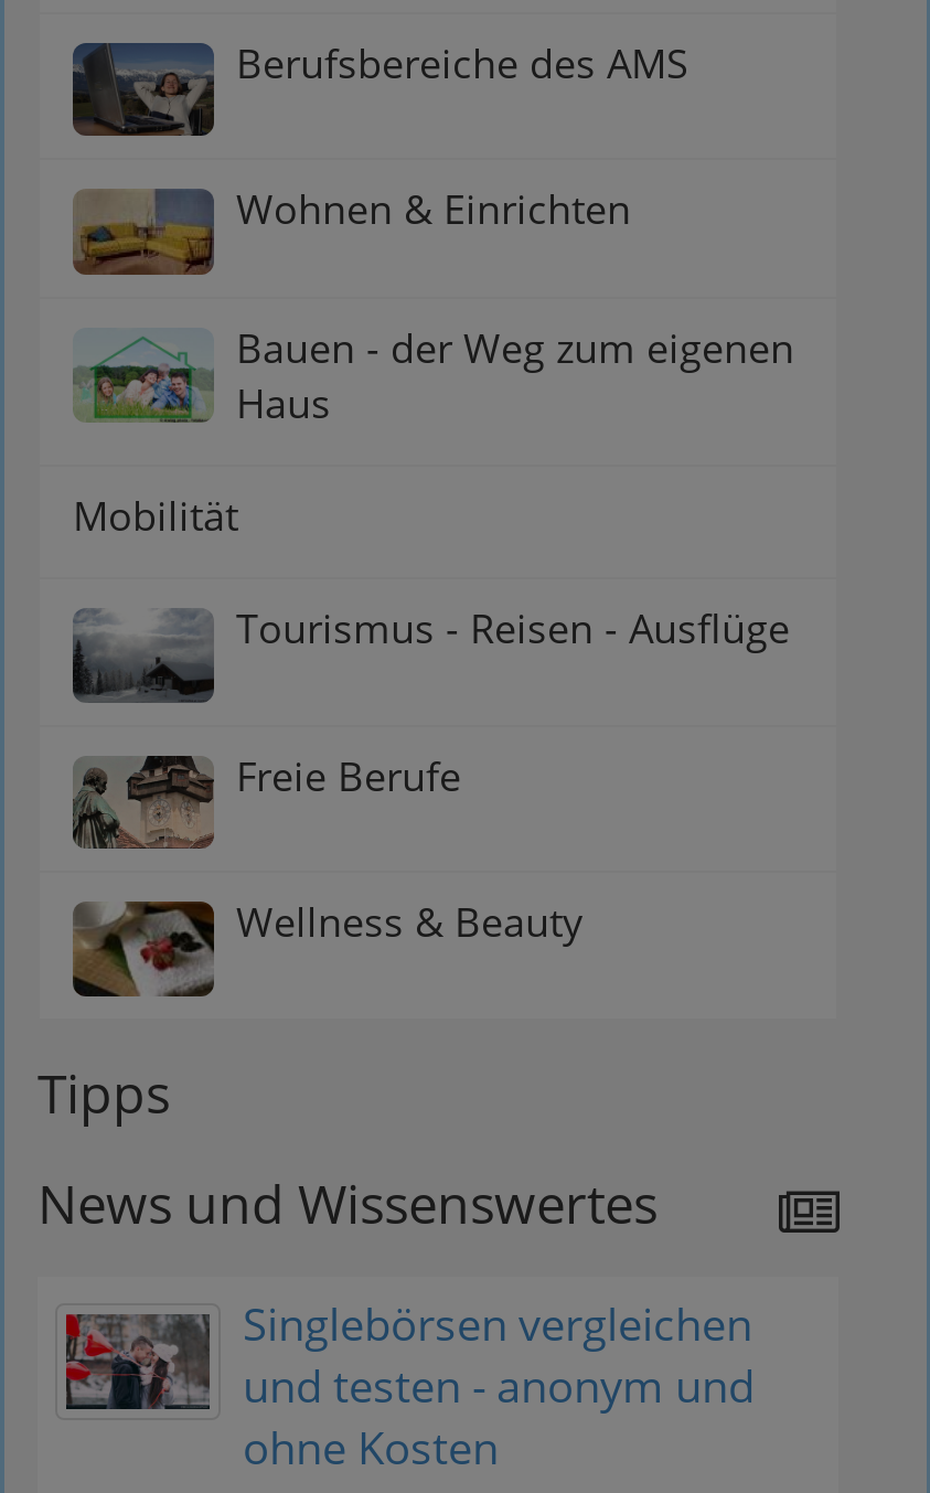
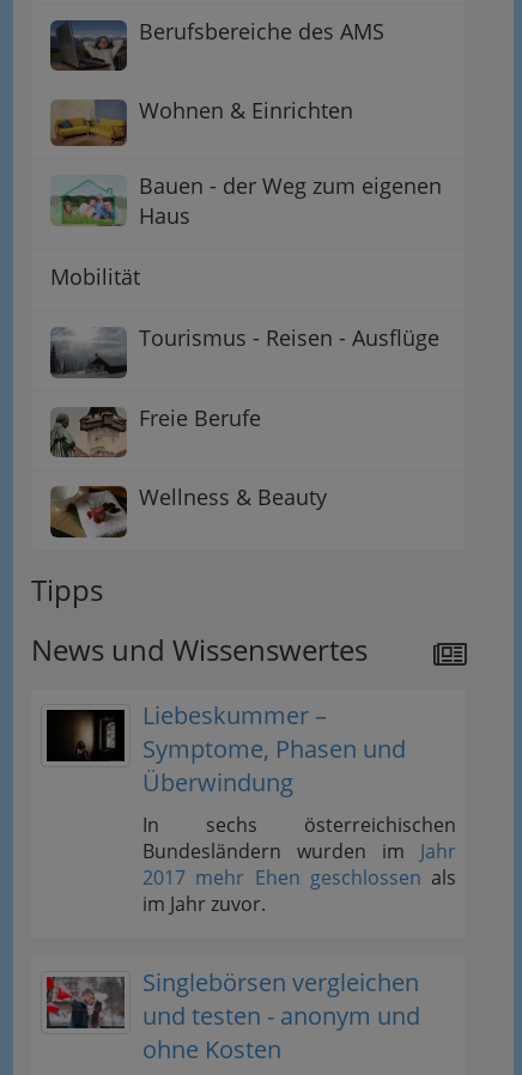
none -> [45,699,456,917] [image] | Liebeskummer – | Symptome, Phasen und | Überwindung | In sechs österreichischen | Bundesländern wurden im Jahr | 2017 mehr Ehen geschlossen als | im Jahr zuvor.

